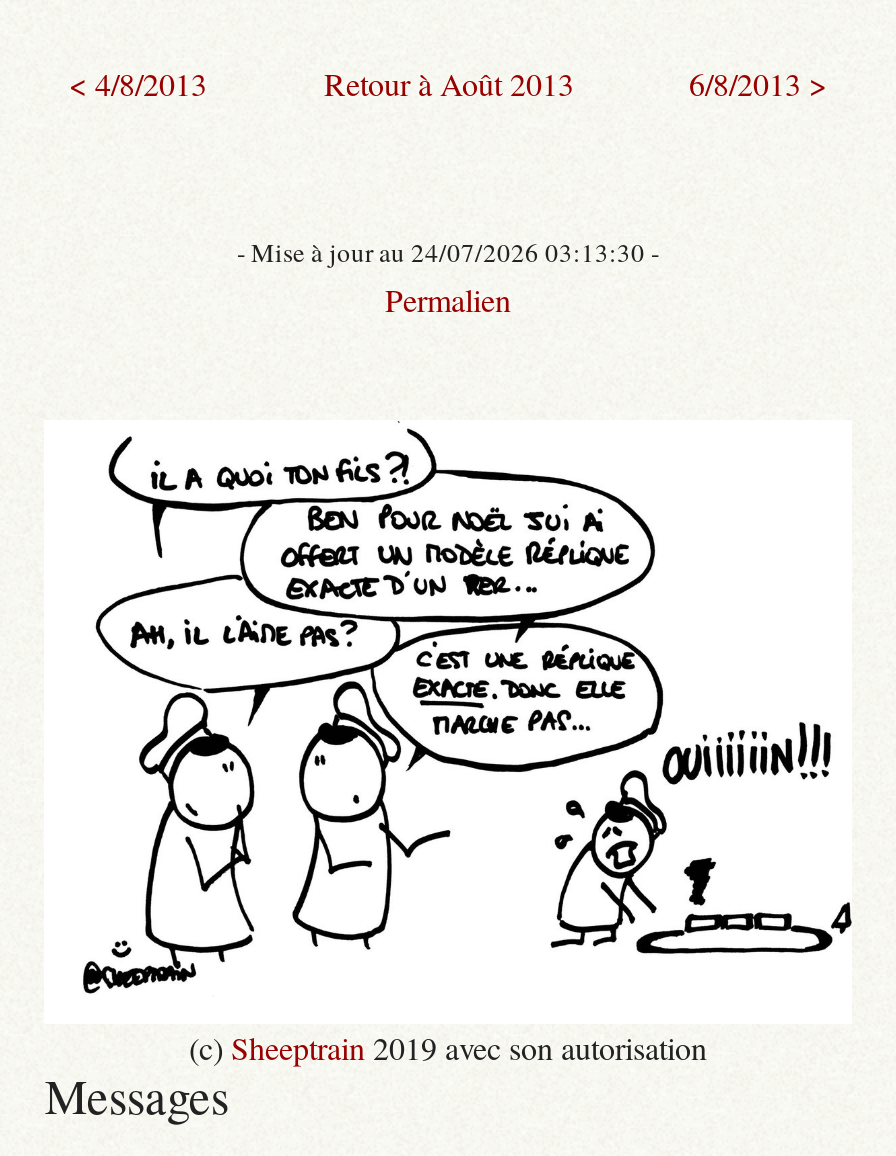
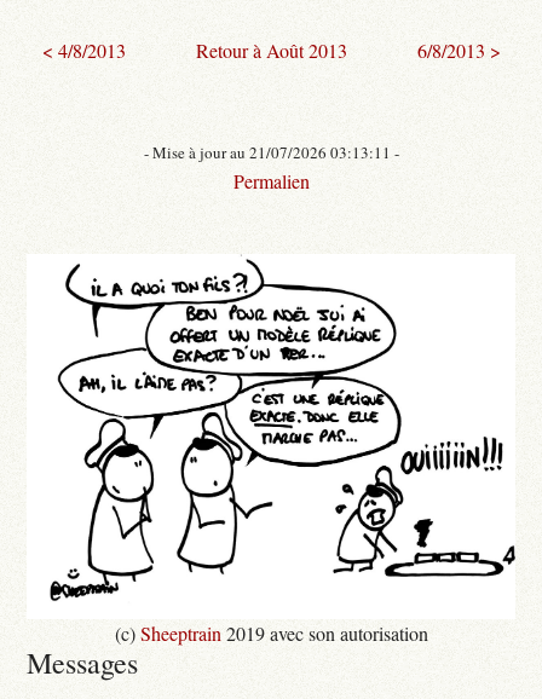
[237,234,659,270] - Mise à jour au 24/07/2026 03:13:30 - -> [143,141,399,163] - Mise à jour au 21/07/2026 03:13:11 -

